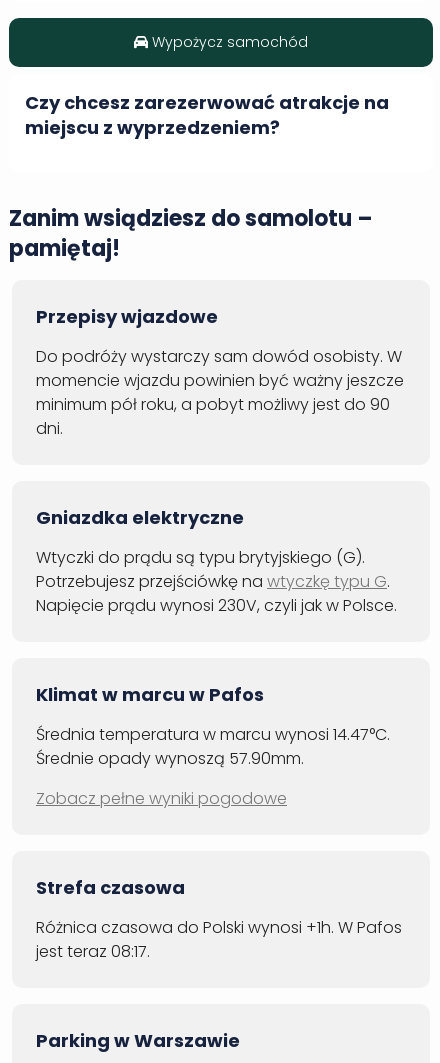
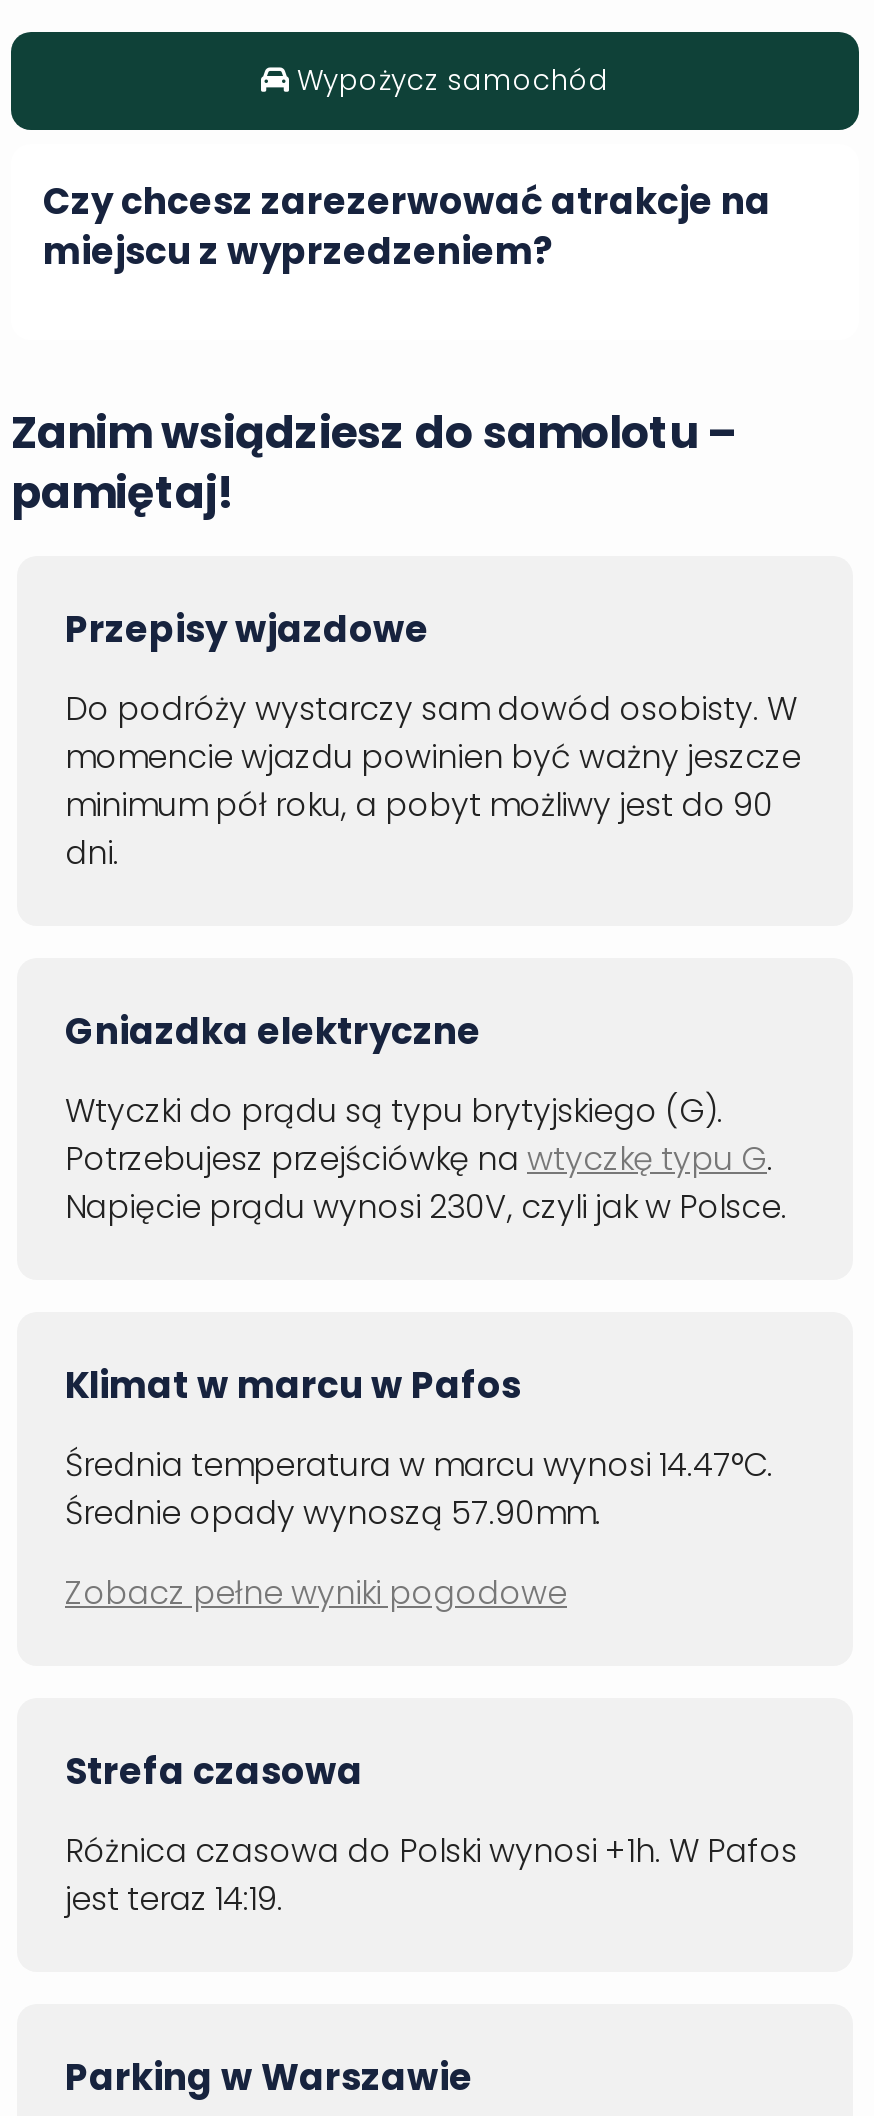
[36,940,150,963] jest teraz 08:17. -> [65,1877,283,1923] jest teraz 14:19.

